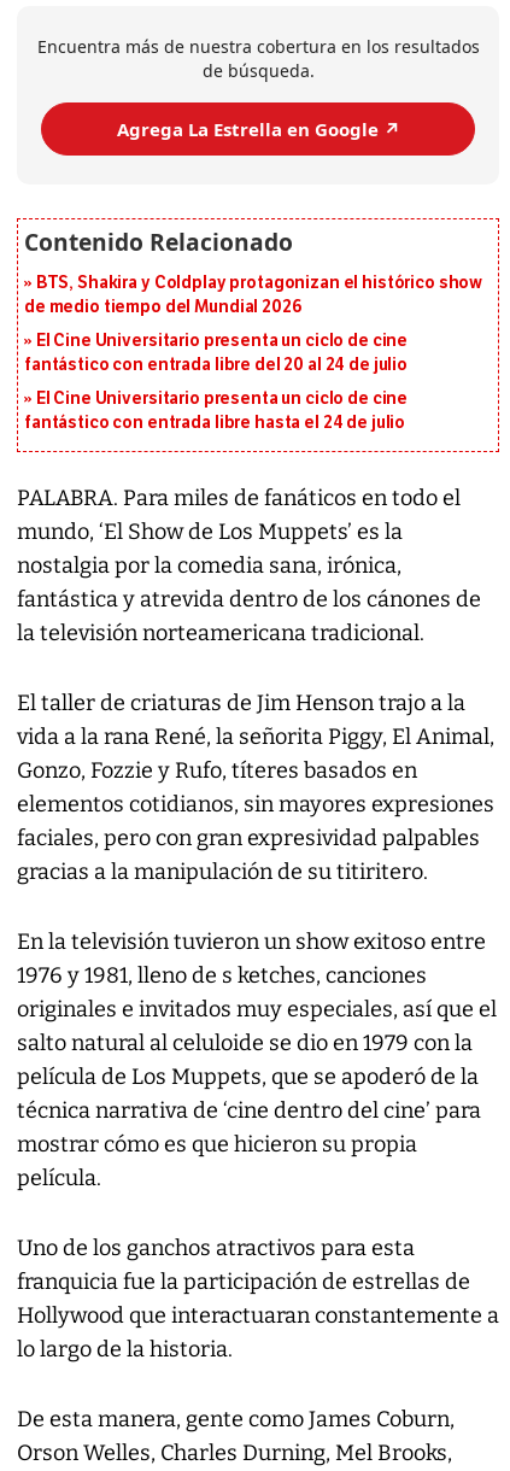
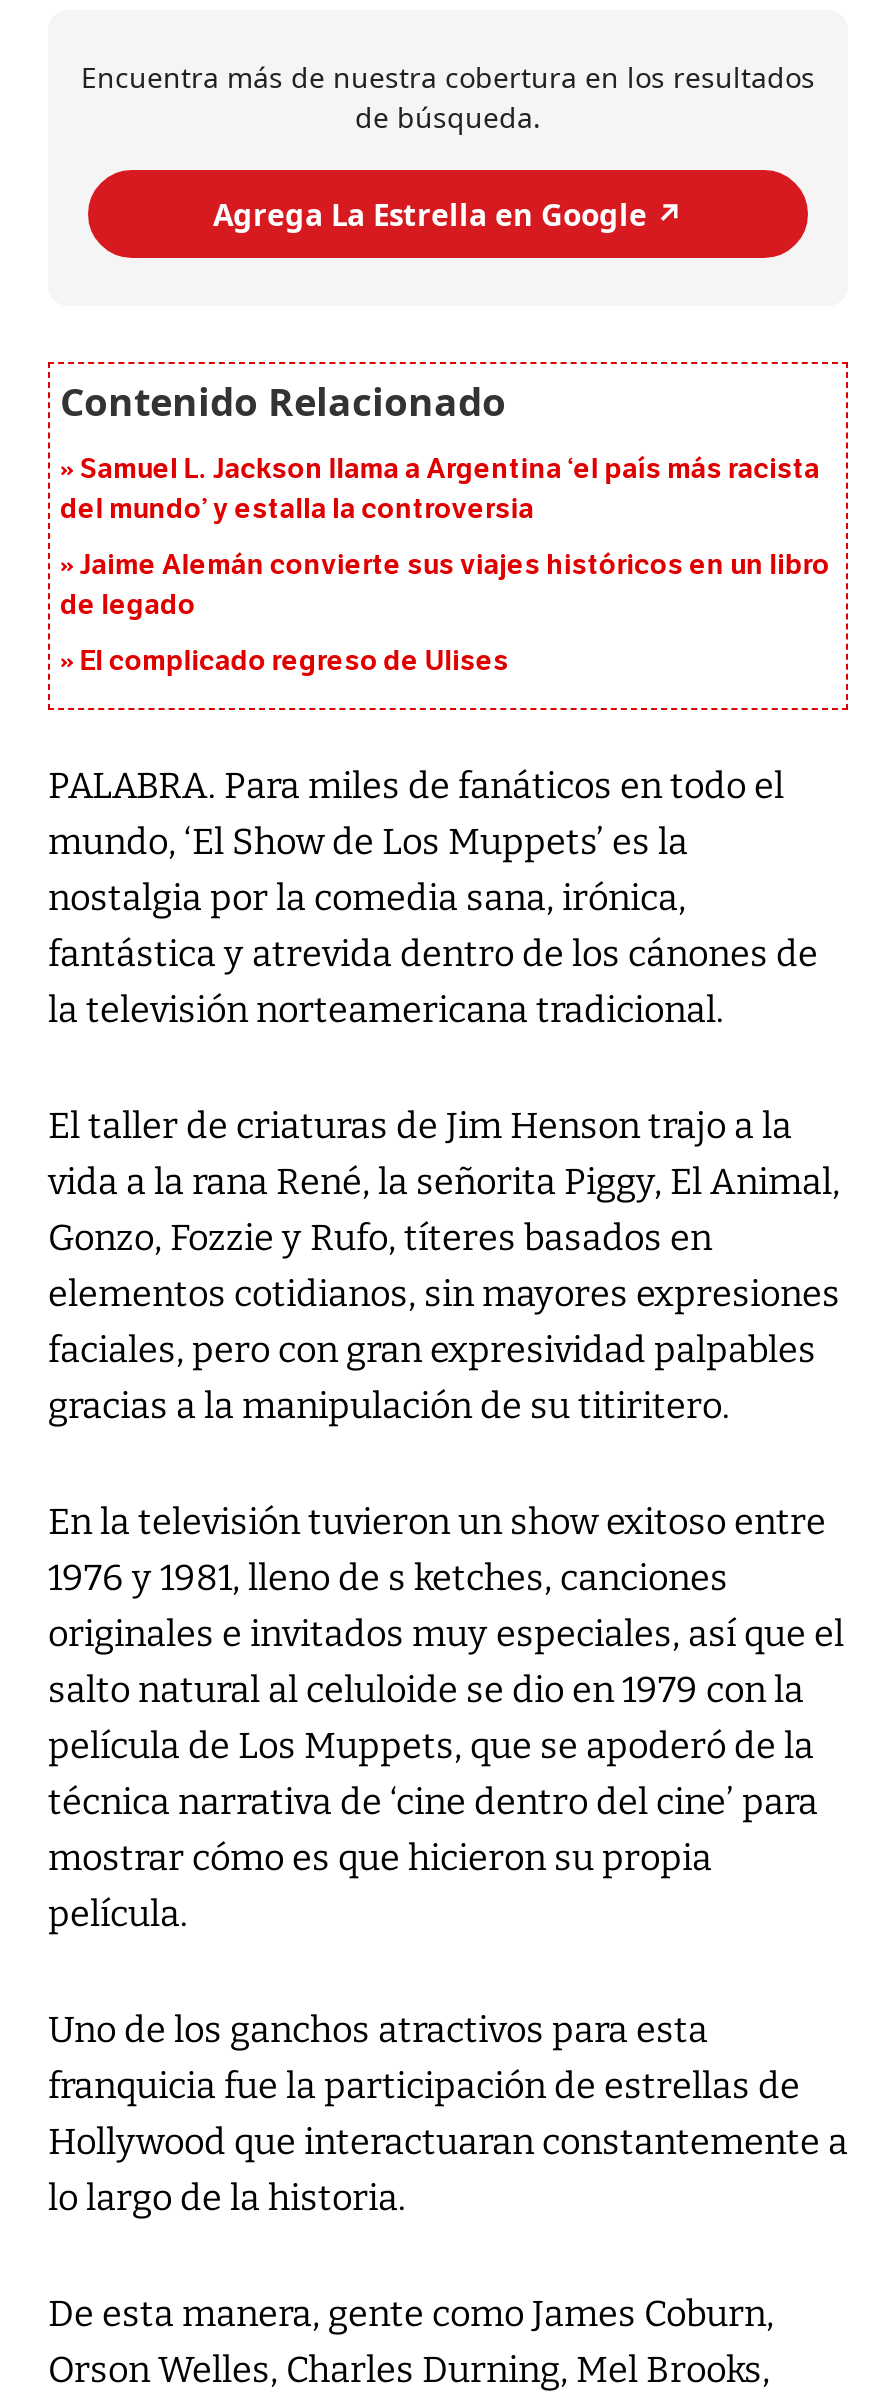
[24,273,483,318] BTS, Shakira y Coldplay protagonizan el histórico show | de medio tiempo del Mundial 2026 -> [60,453,820,527] Samuel L. Jackson llama a Argentina ‘el país más racista | del mundo’ y estalla la controversia
[24,331,408,376] El Cine Universitario presenta un ciclo de cine | fantástico con entrada libre del 20 al 24 de julio -> [60,549,830,623] Jaime Alemán convierte sus viajes históricos en un libro | de legado
[24,389,408,433] El Cine Universitario presenta un ciclo de cine | fantástico con entrada libre hasta el 24 de julio -> [80,645,509,679] El complicado regreso de Ulises

